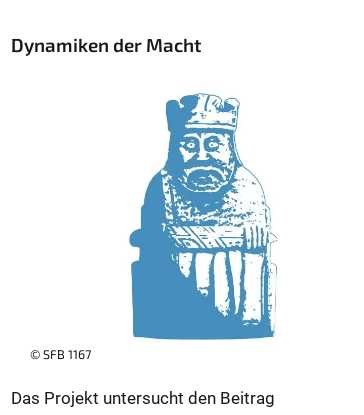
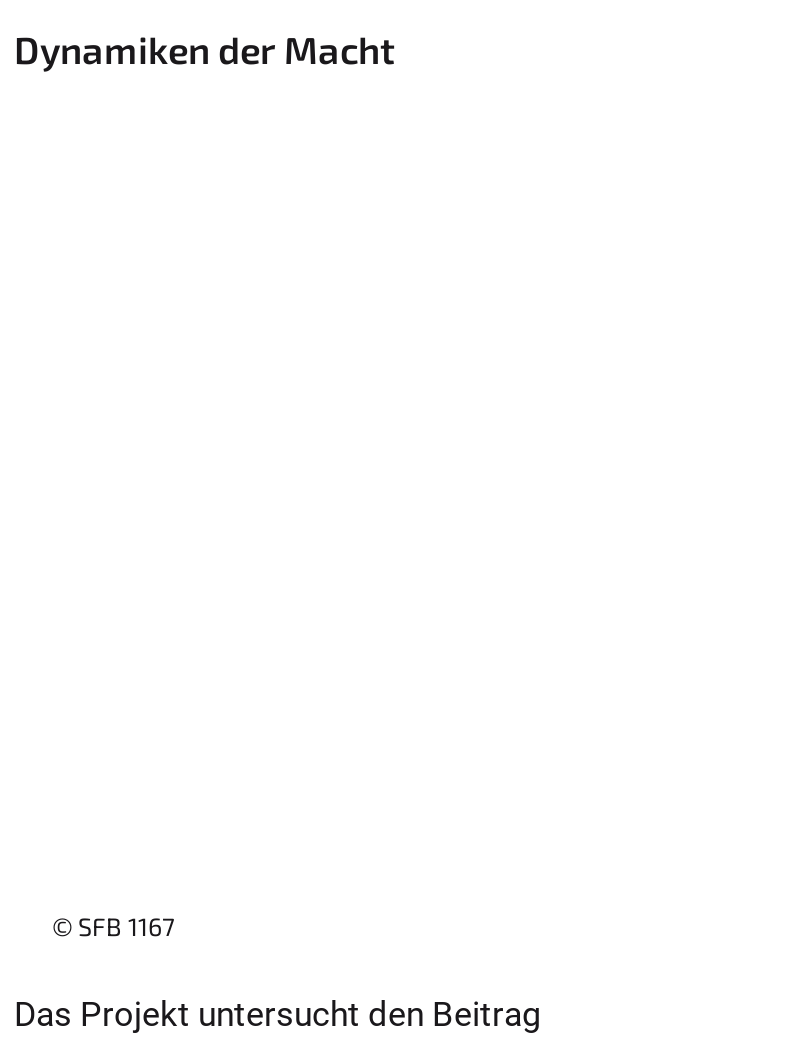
[128,92,278,341] [image] -> none

